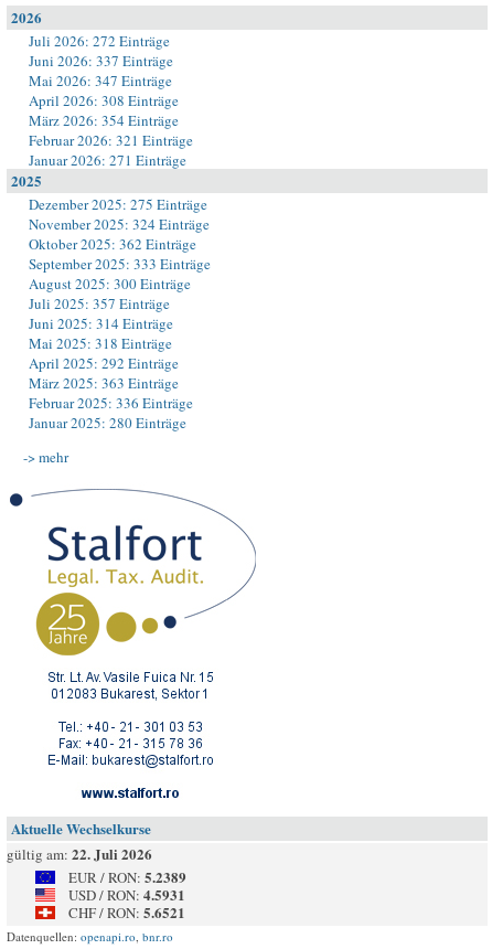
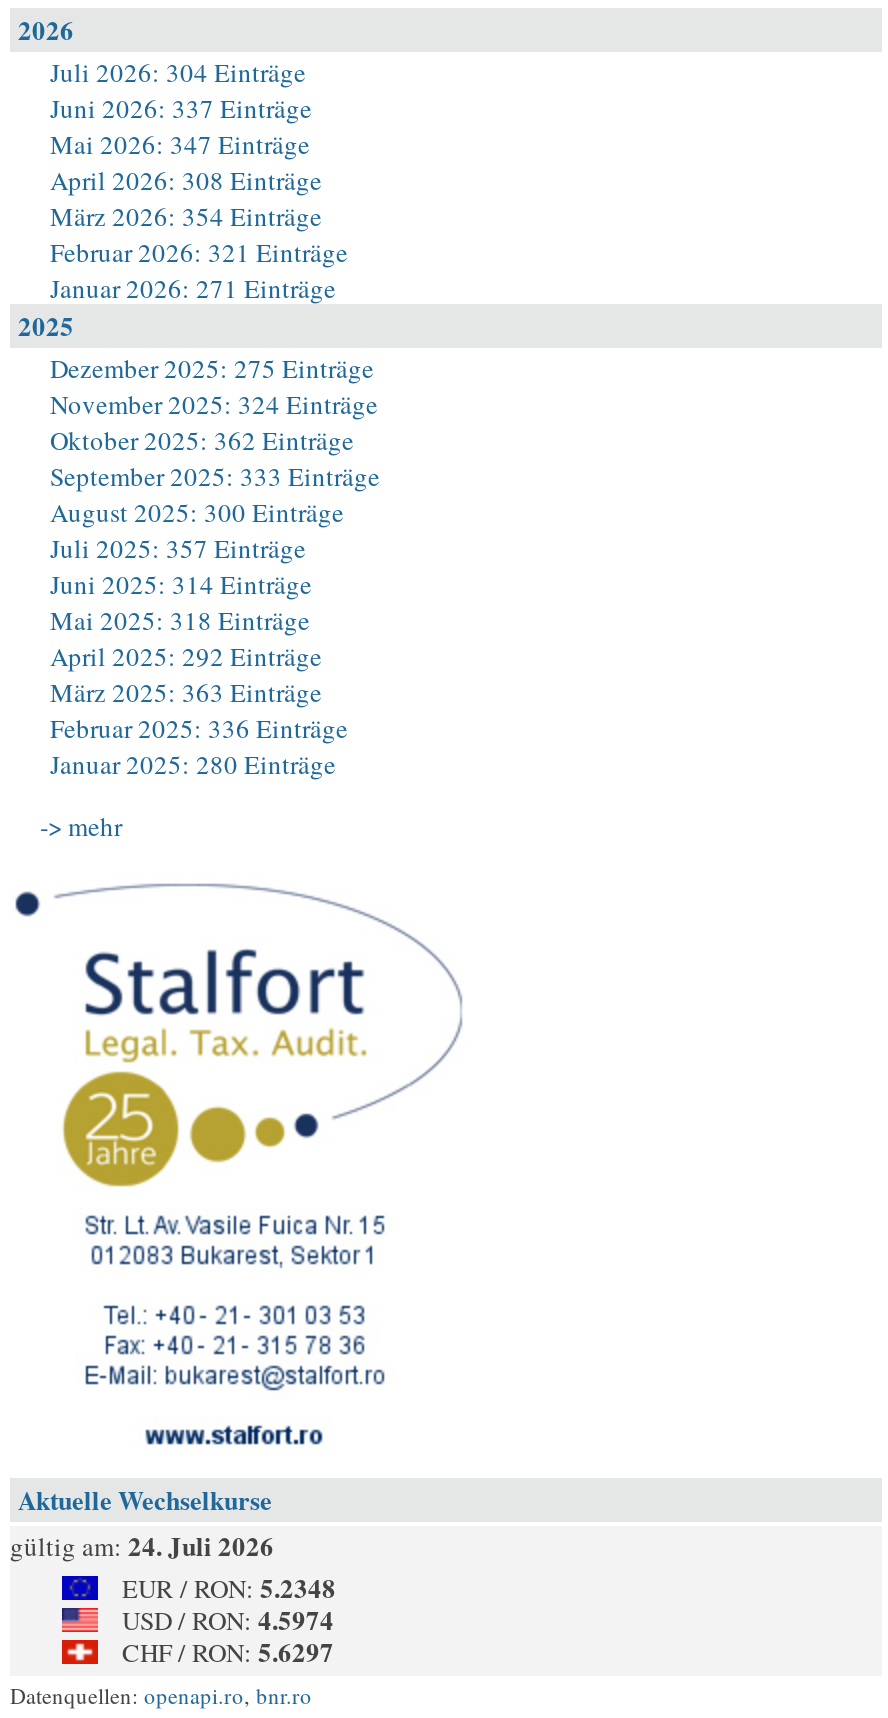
[29,31,170,51] Juli 2026: 272 Einträge -> [50,54,306,90] Juli 2026: 304 Einträge
[7,843,152,864] gültig am: 22. Juli 2026 -> [10,1526,274,1564] gültig am: 24. Juli 2026
[68,866,186,887] EUR / RON: 5.2389 -> [122,1568,336,1606] EUR / RON: 5.2348
[68,884,185,905] USD / RON: 4.5931 -> [122,1600,334,1638] USD / RON: 4.5974
[68,902,185,923] CHF / RON: 5.6521 -> [122,1632,334,1670] CHF / RON: 5.6297

